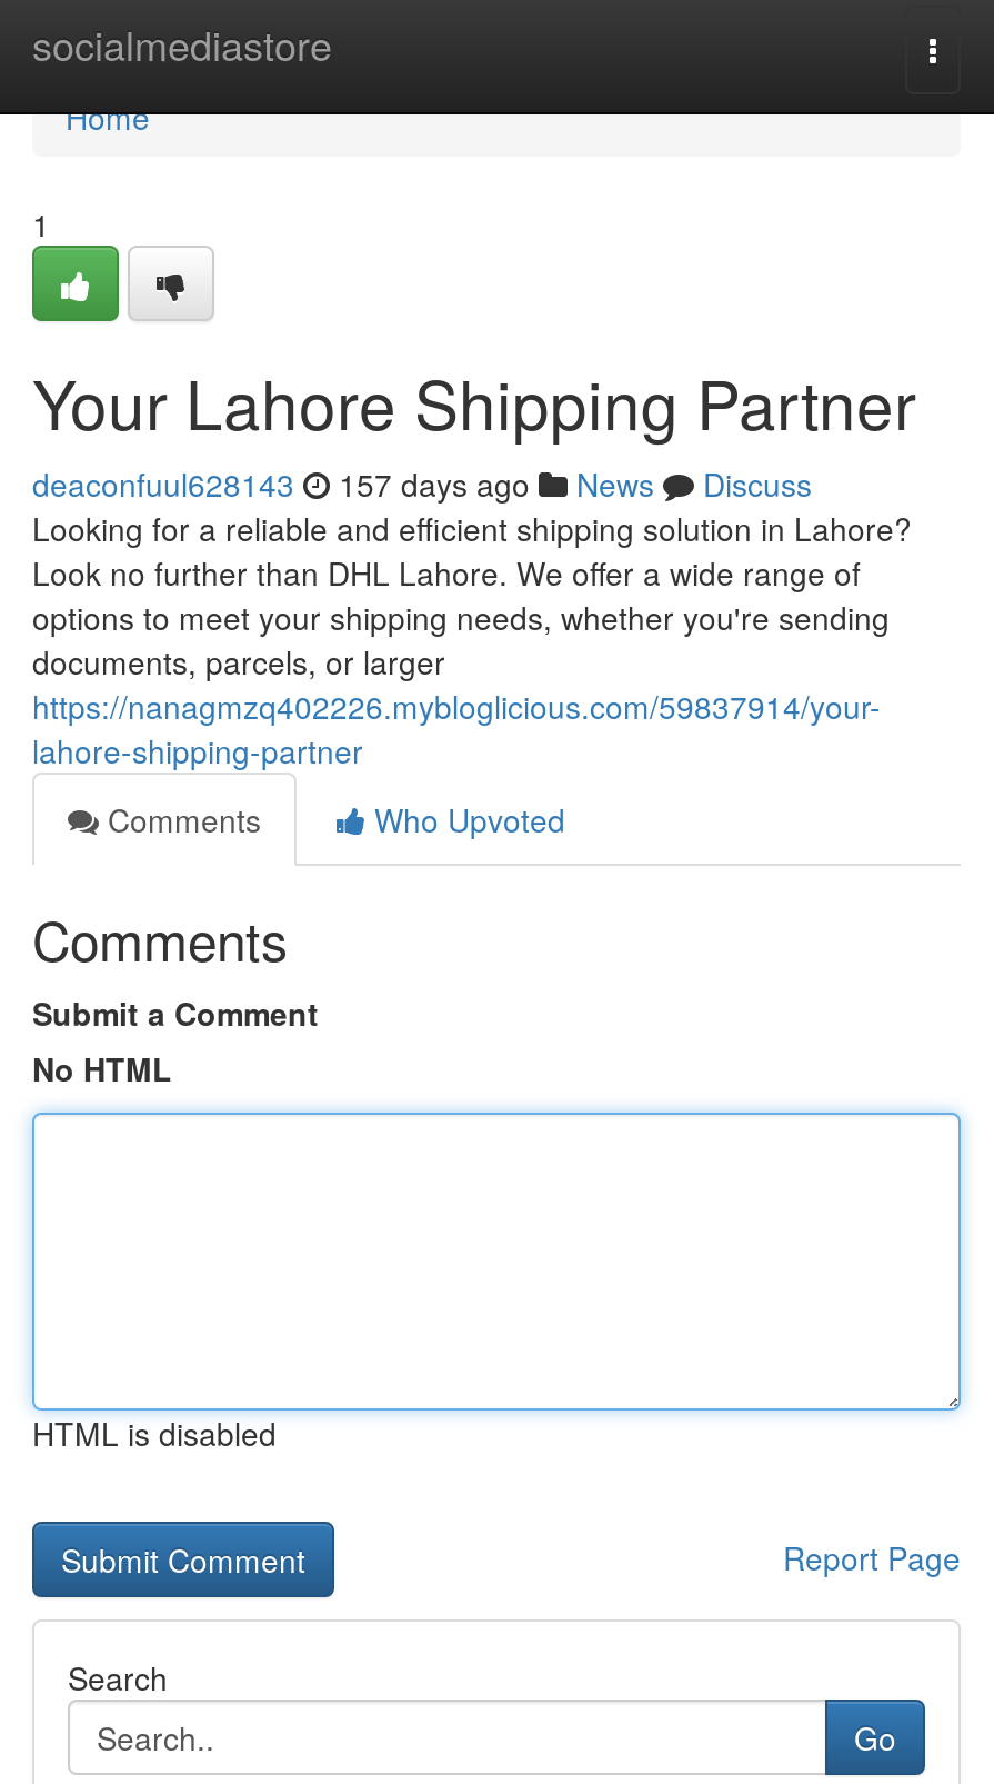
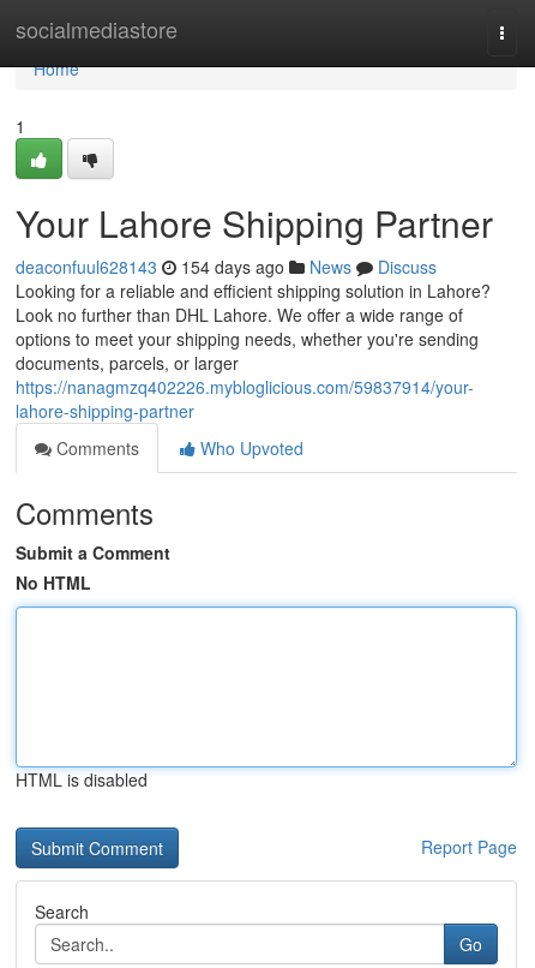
[32,461,812,506] deaconfuul628143 157 days ago News Discuss -> [16,255,437,279] deaconfuul628143 154 days ago News Discuss

